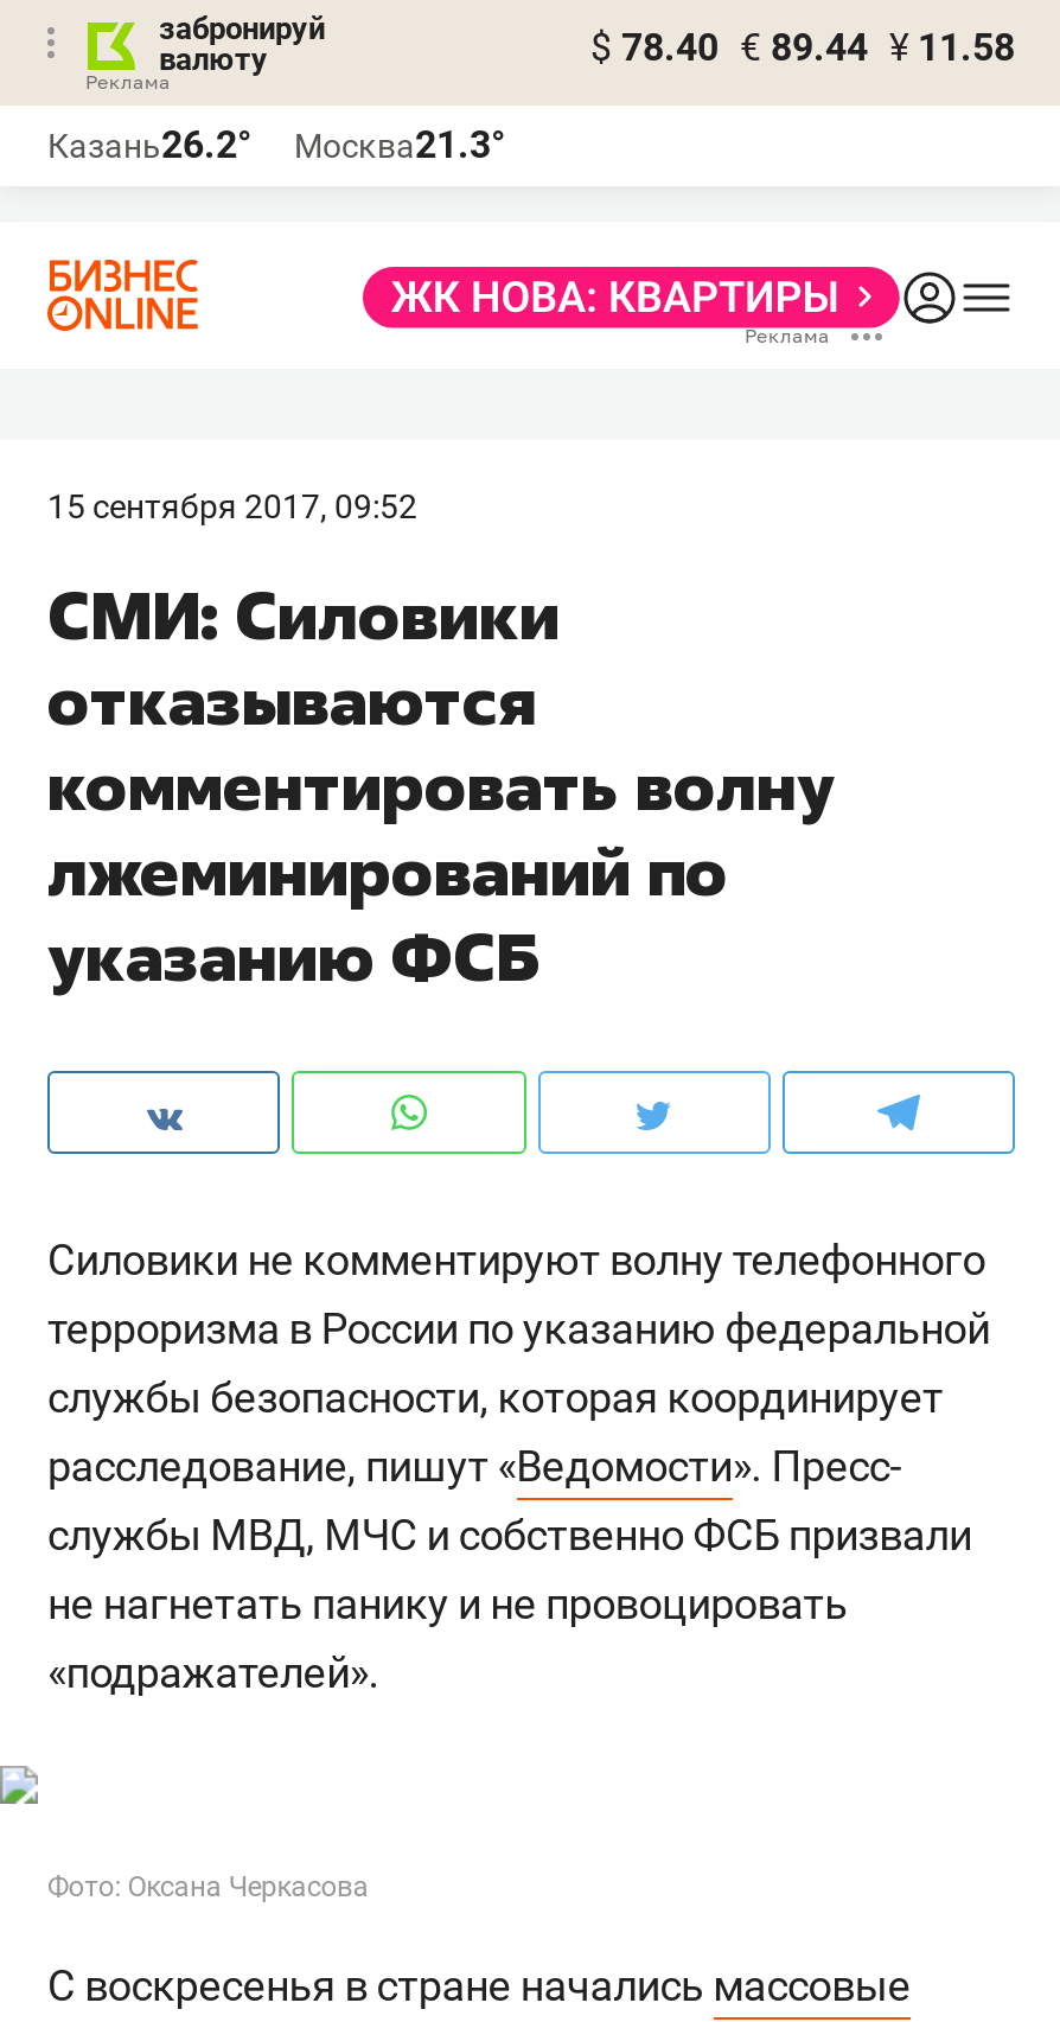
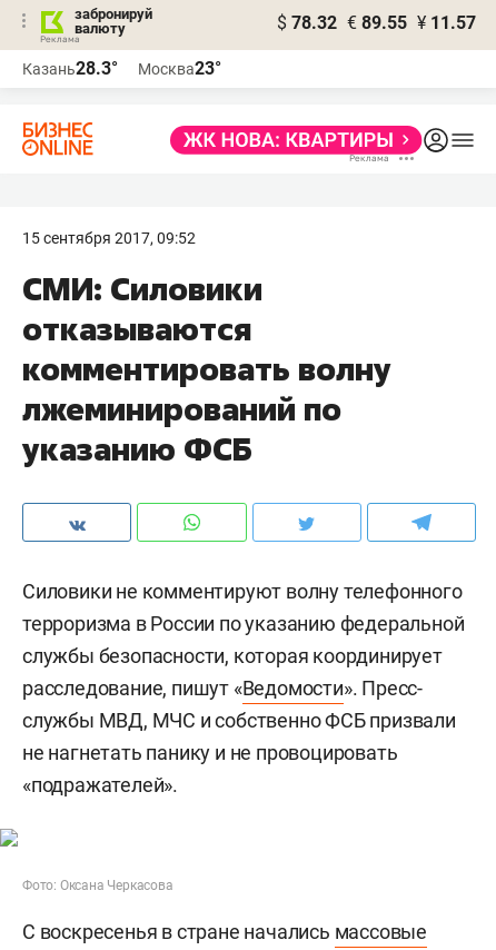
[590,25,1015,70] $ 78.40 € 89.44 ¥ 11.58 -> [277,12,476,33] $ 78.32 € 89.55 ¥ 11.57
[47,122,251,167] Казань26.2° -> [22,58,118,79] Казань28.3°
[294,122,505,167] Москва21.3° -> [138,58,221,79] Москва23°

